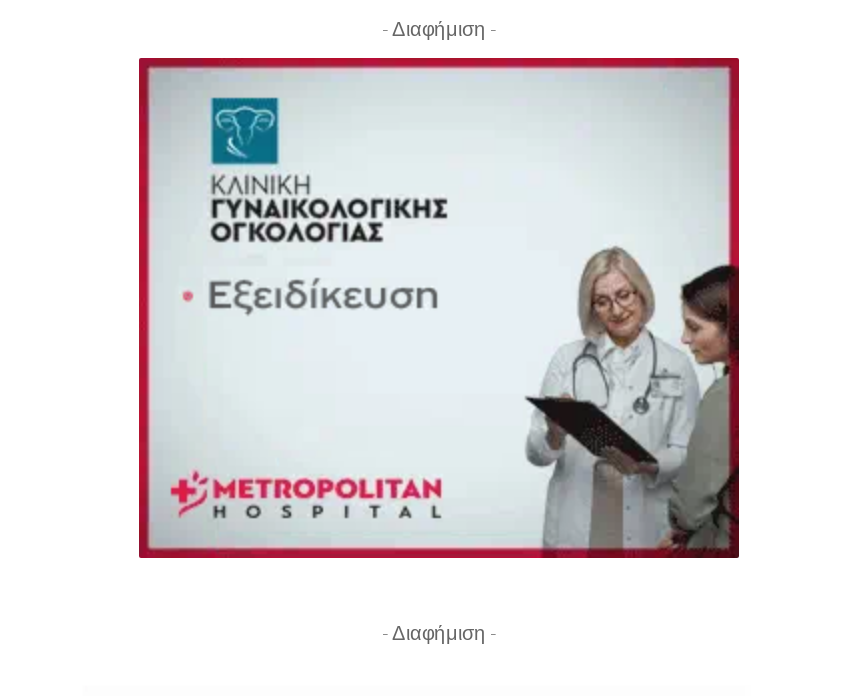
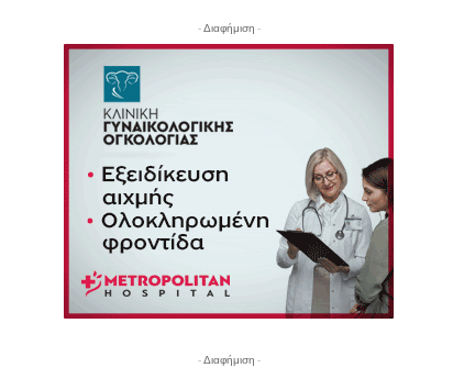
none -> [101,166,269,254] [image]

